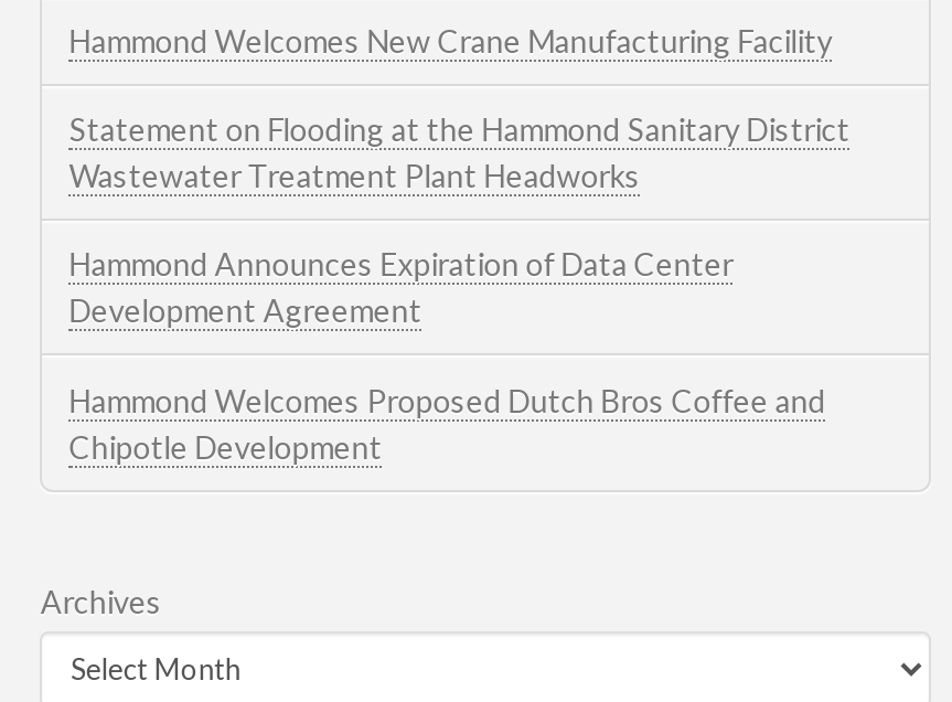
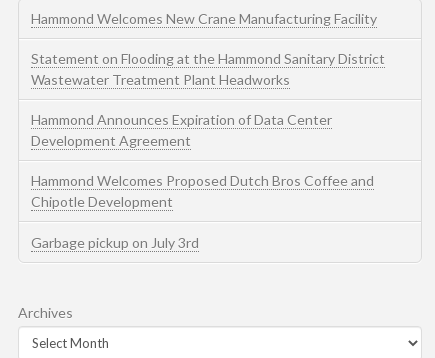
none -> [31,233,199,250] Garbage pickup on July 3rd

